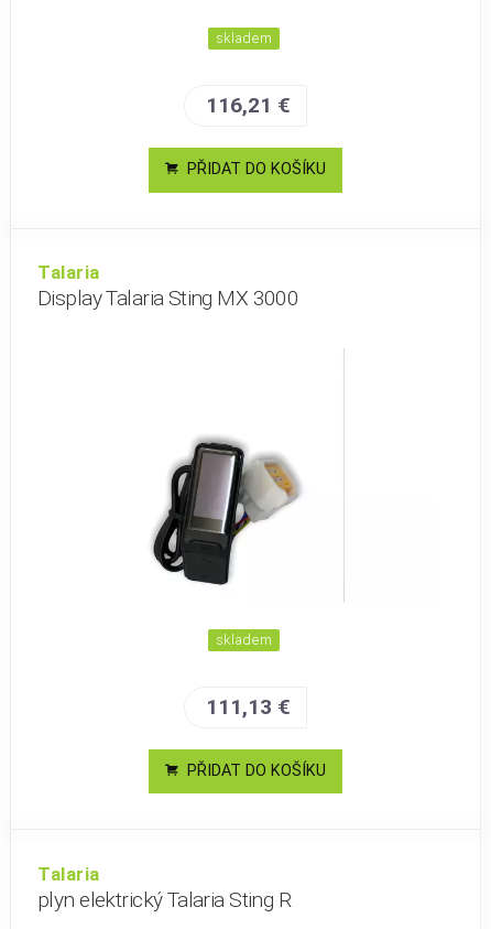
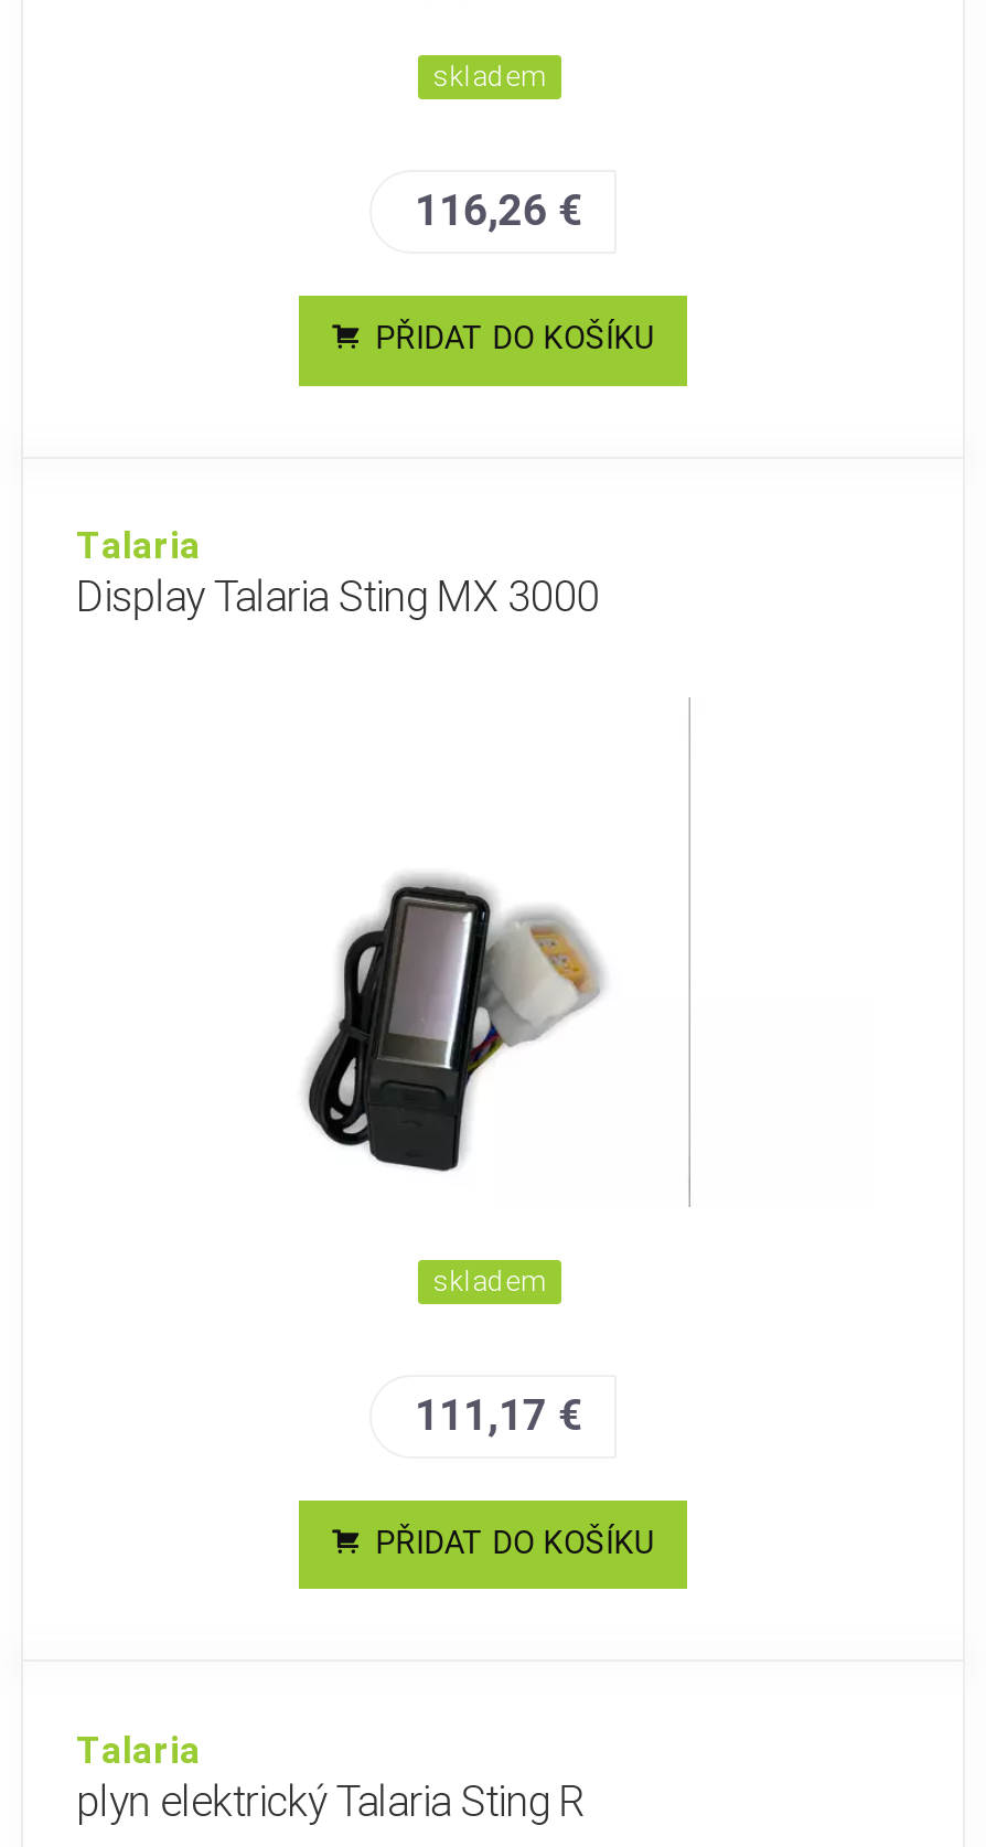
[206,93,291,118] 116,21 € -> [414,186,584,237] 116,26 €
[206,694,291,720] 111,13 € -> [414,1390,584,1441] 111,17 €

